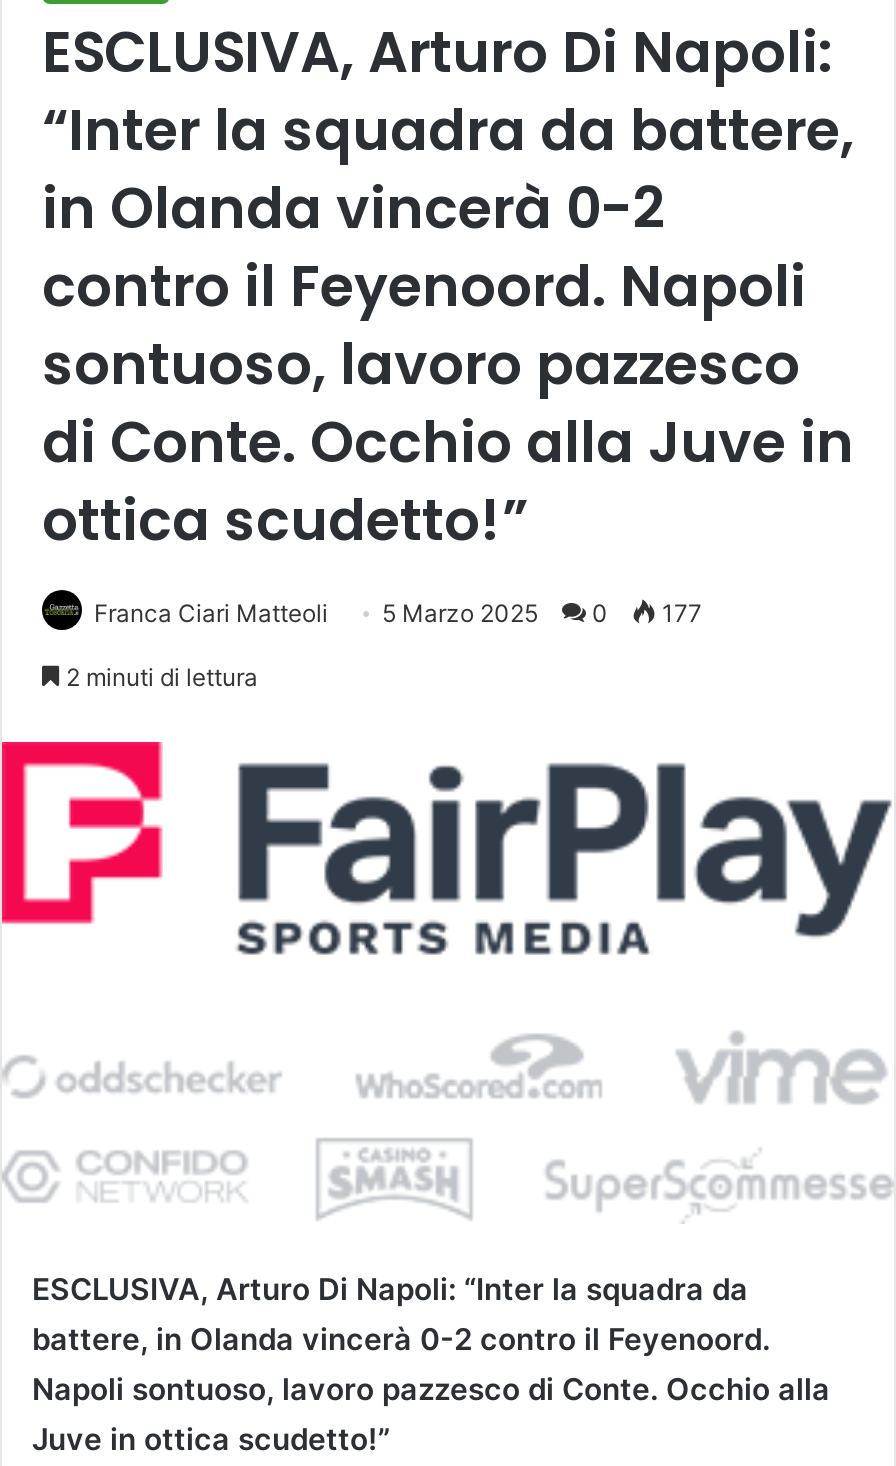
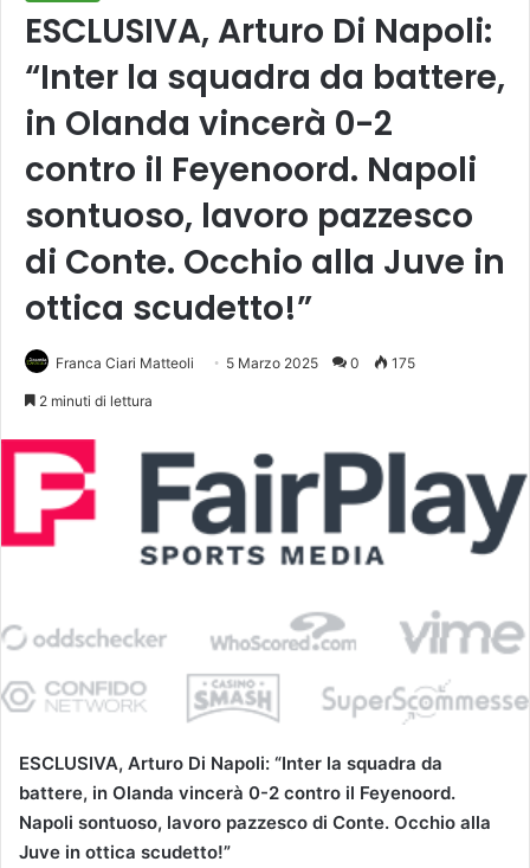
[94,598,702,628] Franca Ciari Matteoli 5 Marzo 2025 0 177 -> [56,354,415,372] Franca Ciari Matteoli 5 Marzo 2025 0 175

